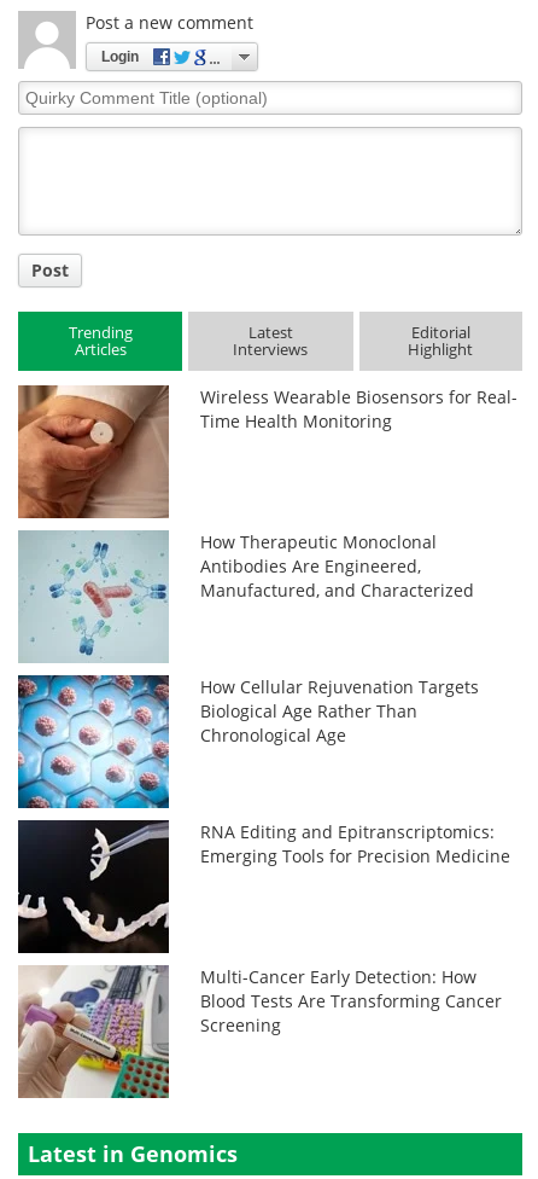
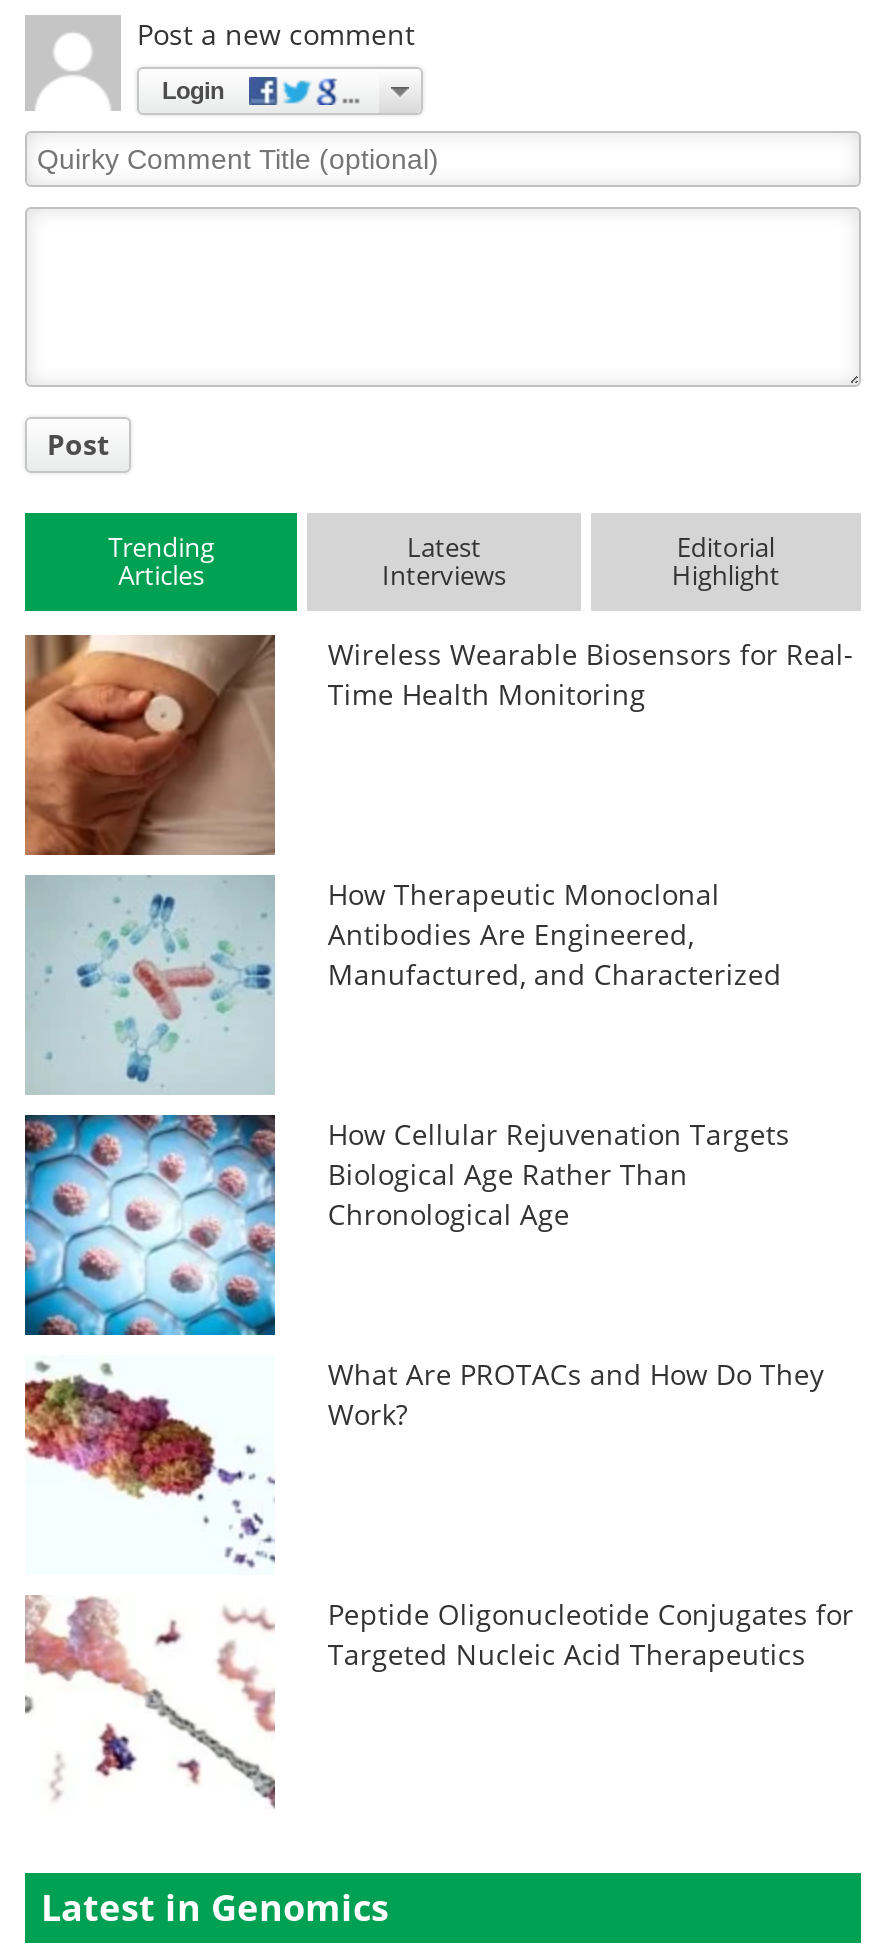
[17,819,511,954] [image] | RNA Editing and Epitranscriptomics: | Emerging Tools for Precision Medicine -> [23,1355,824,1575] [image] | What Are PROTACs and How Do They | Work?
[17,964,502,1099] [image] | Multi-Cancer Early Detection: How | Blood Tests Are Transforming Cancer | Screening -> [25,1595,854,1815] [image] | Peptide Oligonucleotide Conjugates for | Targeted Nucleic Acid Therapeutics

